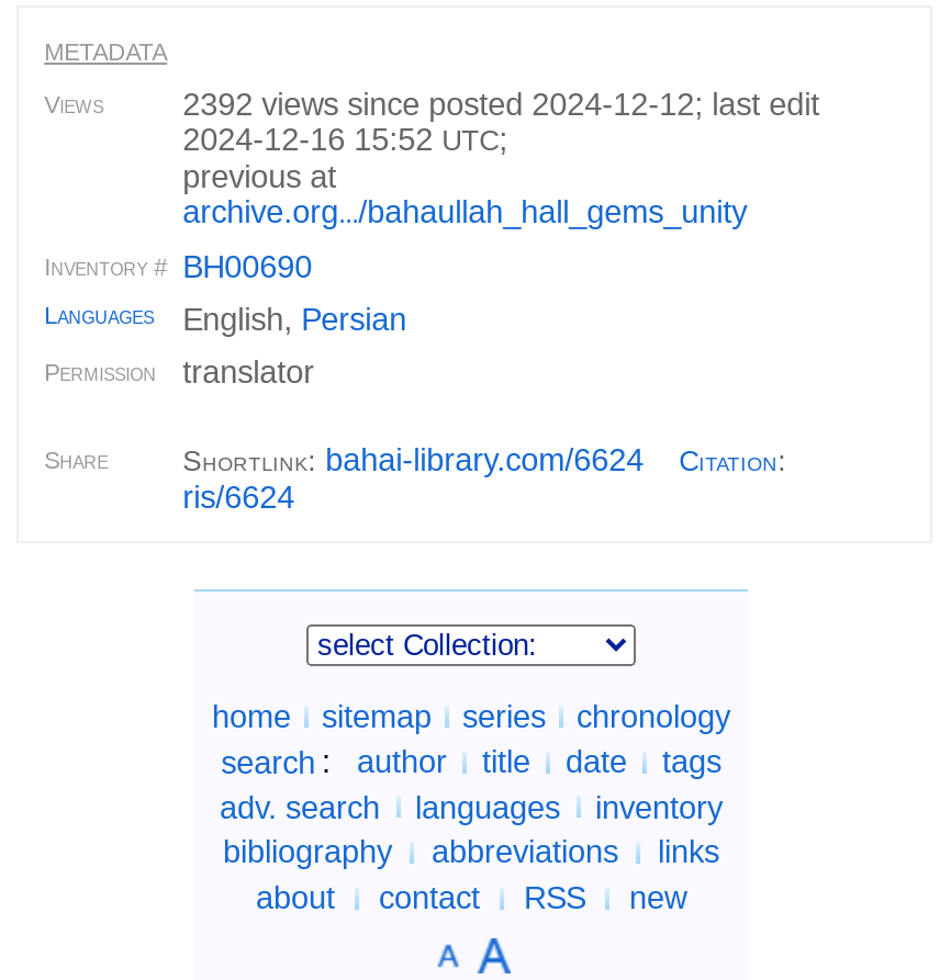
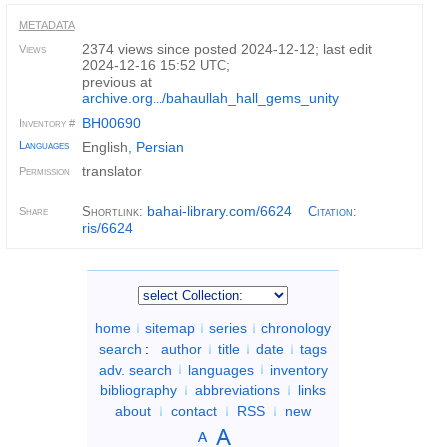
[183,86,819,121] 2392 views since posted 2024-12-12; last edit -> [82,41,372,57] 2374 views since posted 2024-12-12; last edit

